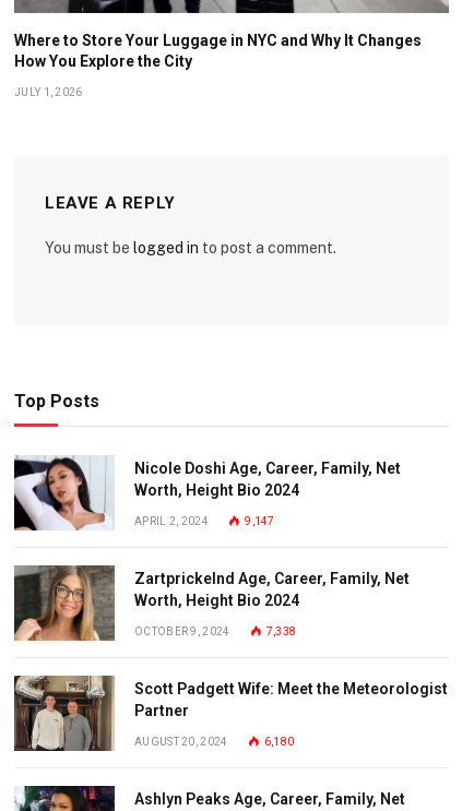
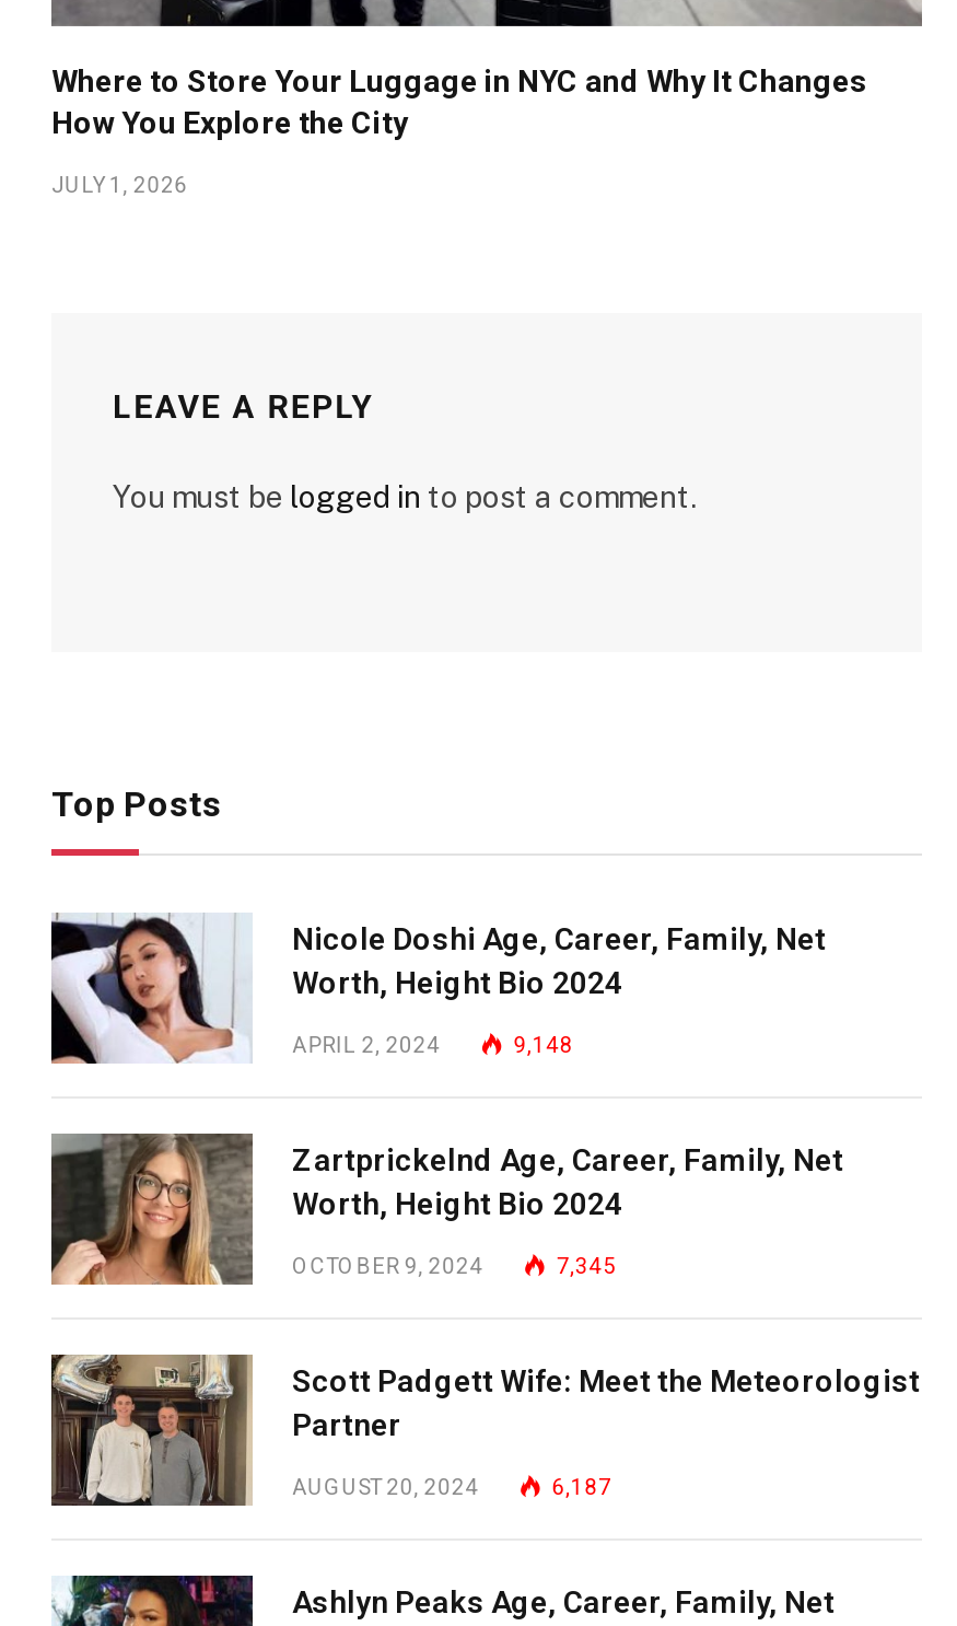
[245,515,275,527] 9,147 -> [513,1033,574,1057] 9,148
[266,625,296,637] 7,338 -> [556,1254,616,1278] 7,345
[264,736,294,748] 6,180 -> [552,1475,612,1499] 6,187

